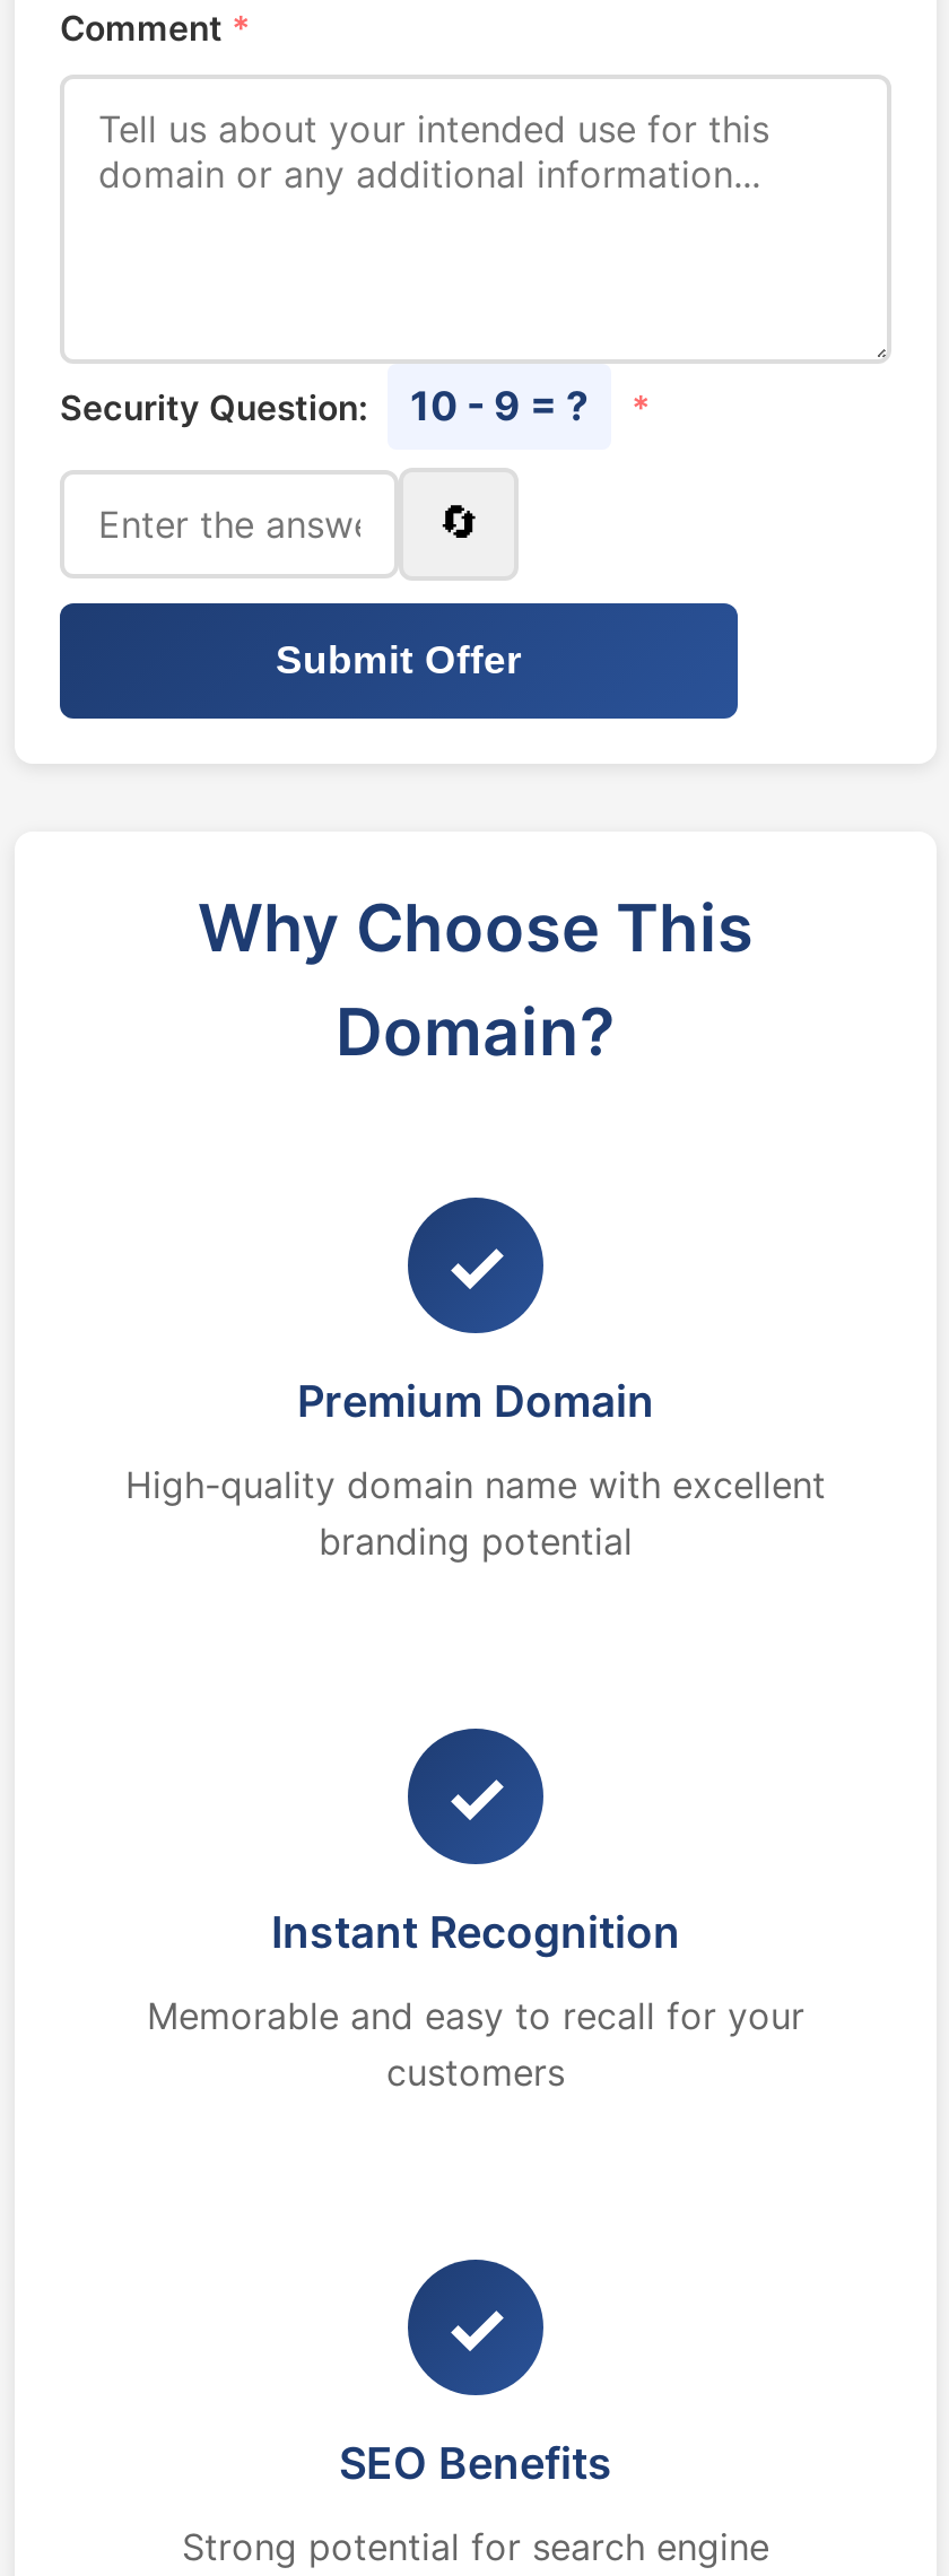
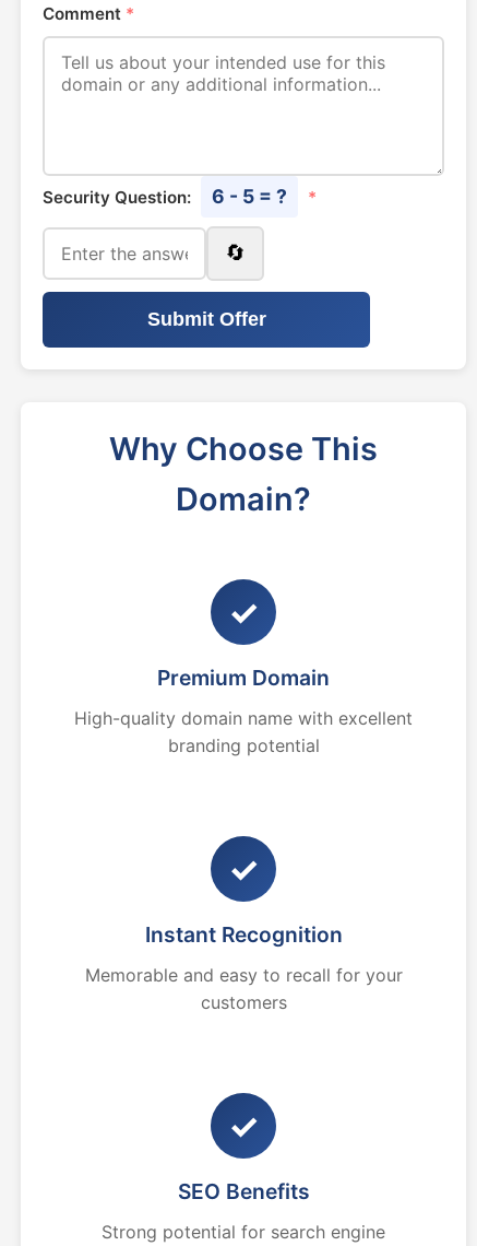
[410,382,589,429] 10 - 9 = ? -> [212,185,287,208] 6 - 5 = ?

